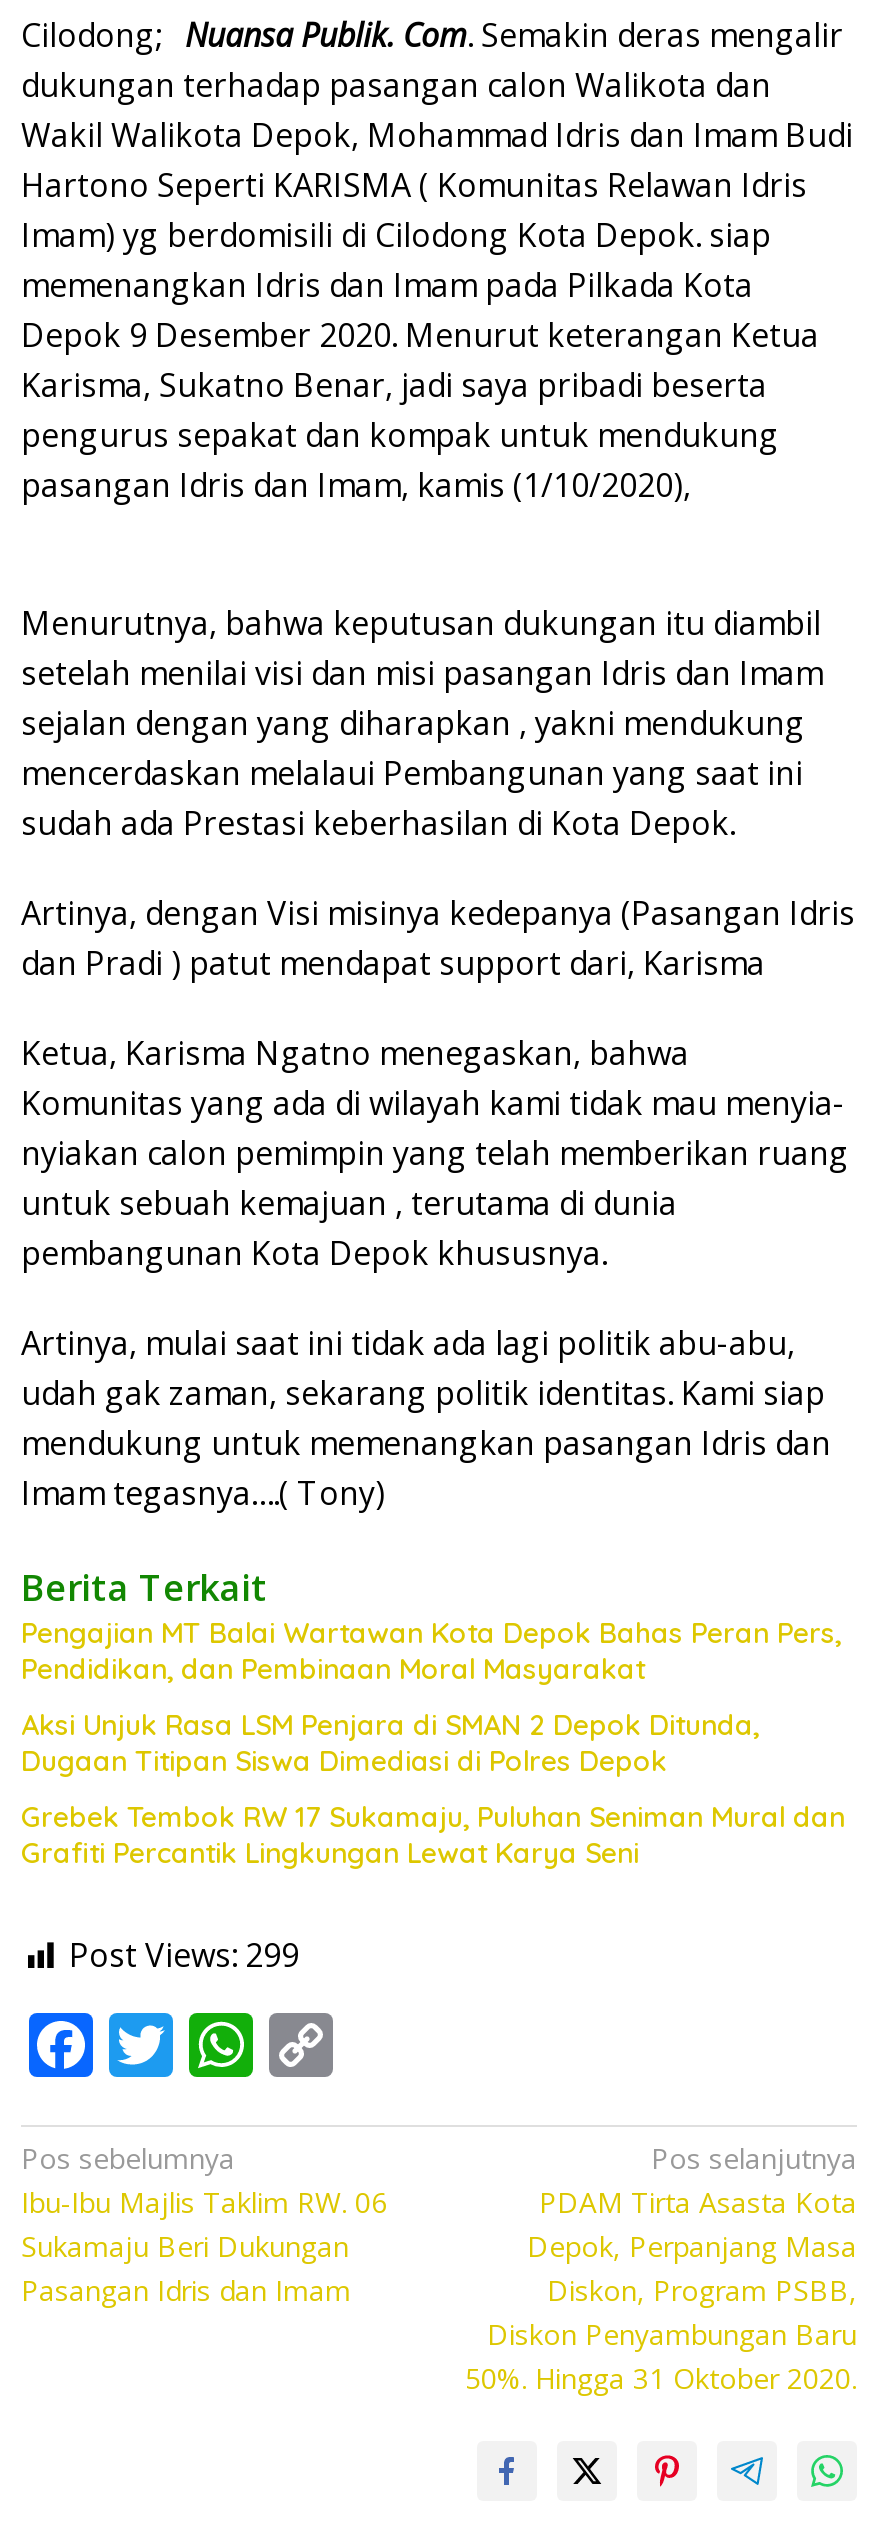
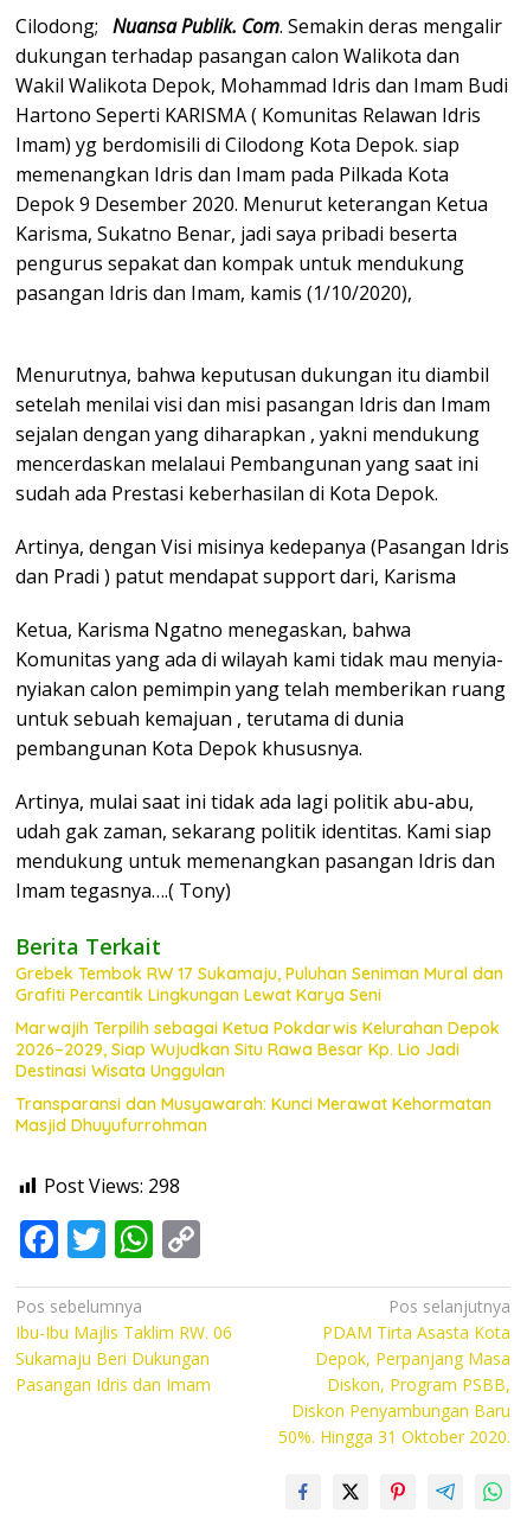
[21,1615,841,1779] Pengajian MT Balai Wartawan Kota Depok Bahas Peran Pers, | Pendidikan, dan Pembinaan Moral Masyarakat | Aksi Unjuk Rasa LSM Penjara di SMAN 2 Depok Ditunda, | Dugaan Titipan Siswa Dimediasi di Polres Depok -> none
moved [21,1799,845,1871] -> [15,963,503,1006]: Grebek Tembok RW 17 Sukamaju, Puluhan Seniman Mural dan | Grafiti Percantik Lingkungan Lewat Karya Seni
[69,1933,299,1977] Post Views: 299 -> [15,1017,500,1199] Marwajih Terpilih sebagai Ketua Pokdarwis Kelurahan Depok | 2026–2029, Siap Wujudkan Situ Rawa Besar Kp. Lio Jadi | Destinasi Wisata Unggulan | Transparansi dan Musyawarah: Kunci Merawat Kehormatan | Masjid Dhuyufurrohman | Post Views: 298

